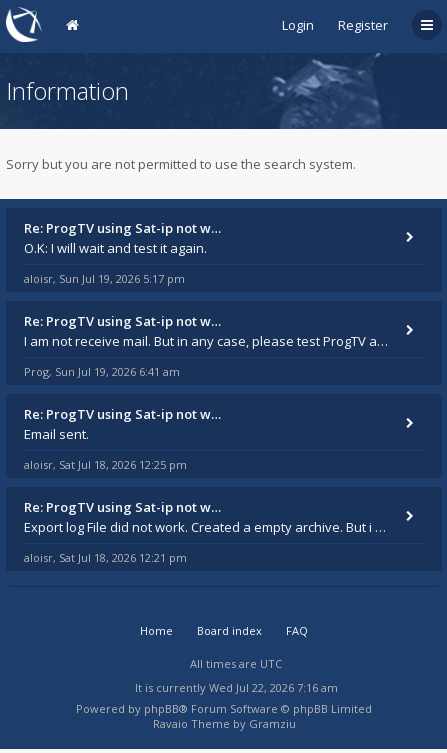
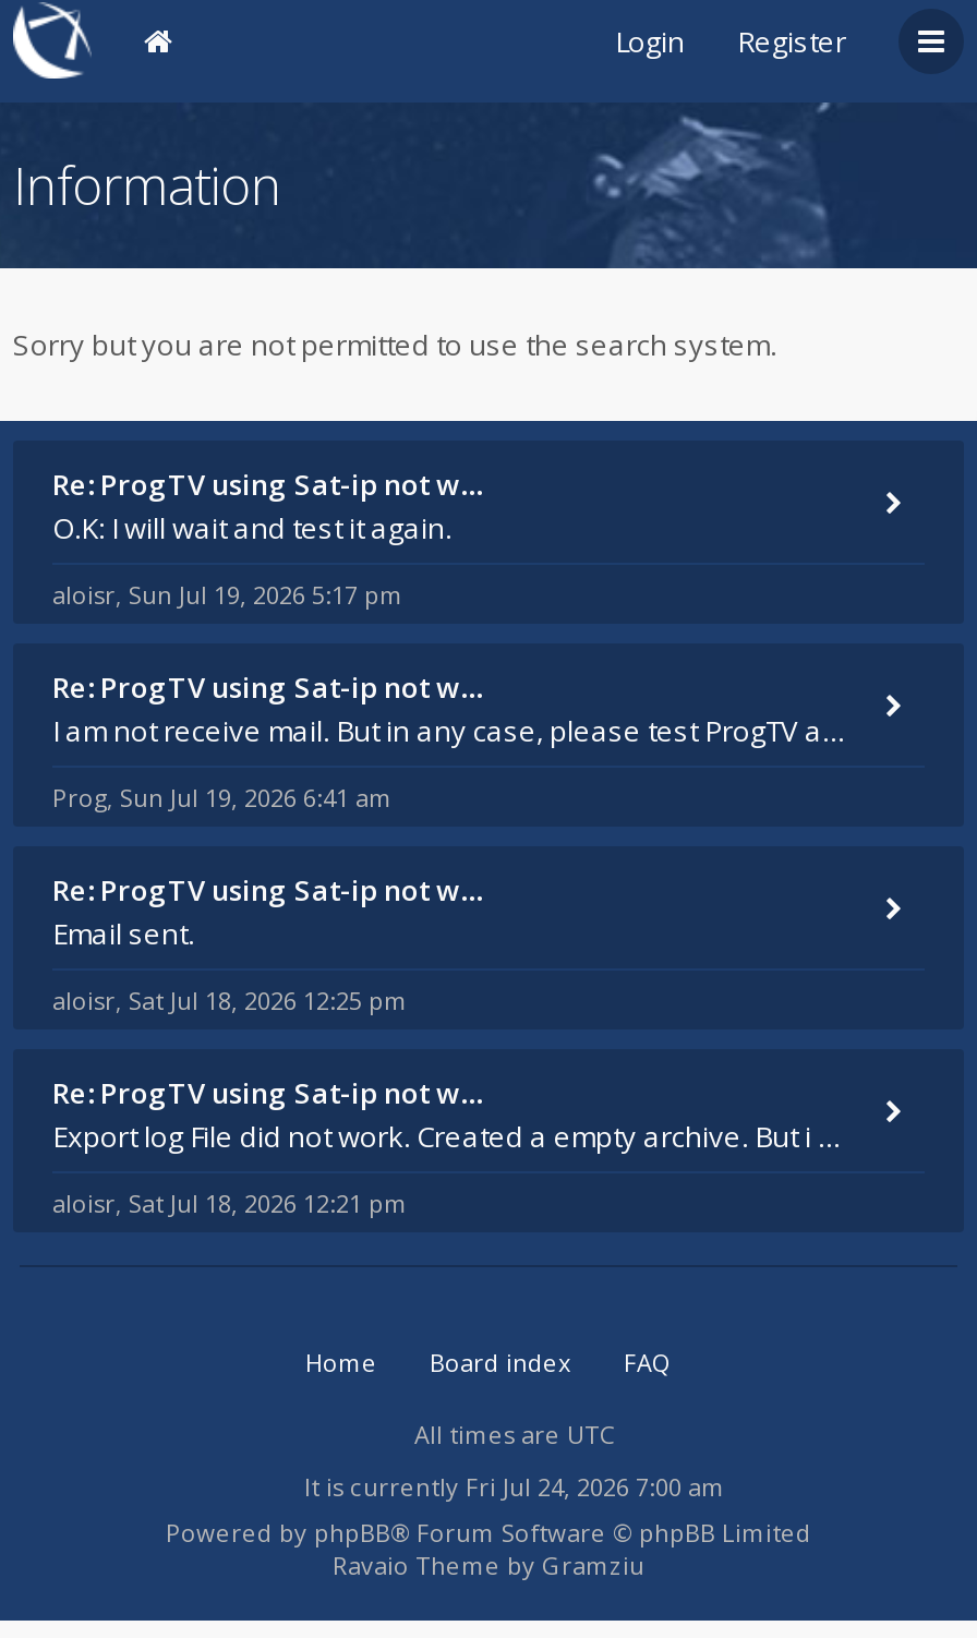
[134,680,337,695] It is currently Wed Jul 22, 2026 7:16 am -> [304,1470,725,1503] It is currently Fri Jul 24, 2026 7:00 am

